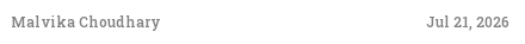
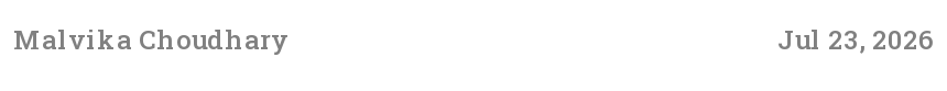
[426,11,509,30] Jul 21, 2026 -> [777,20,934,55] Jul 23, 2026

